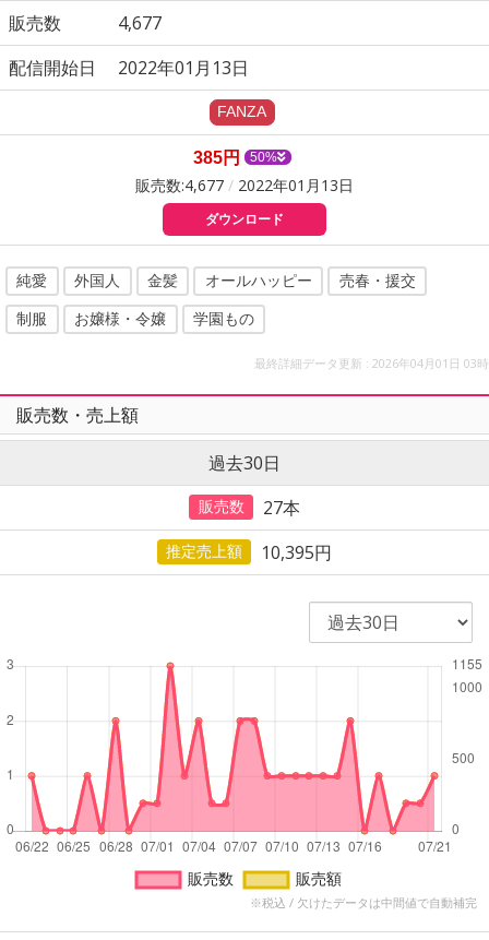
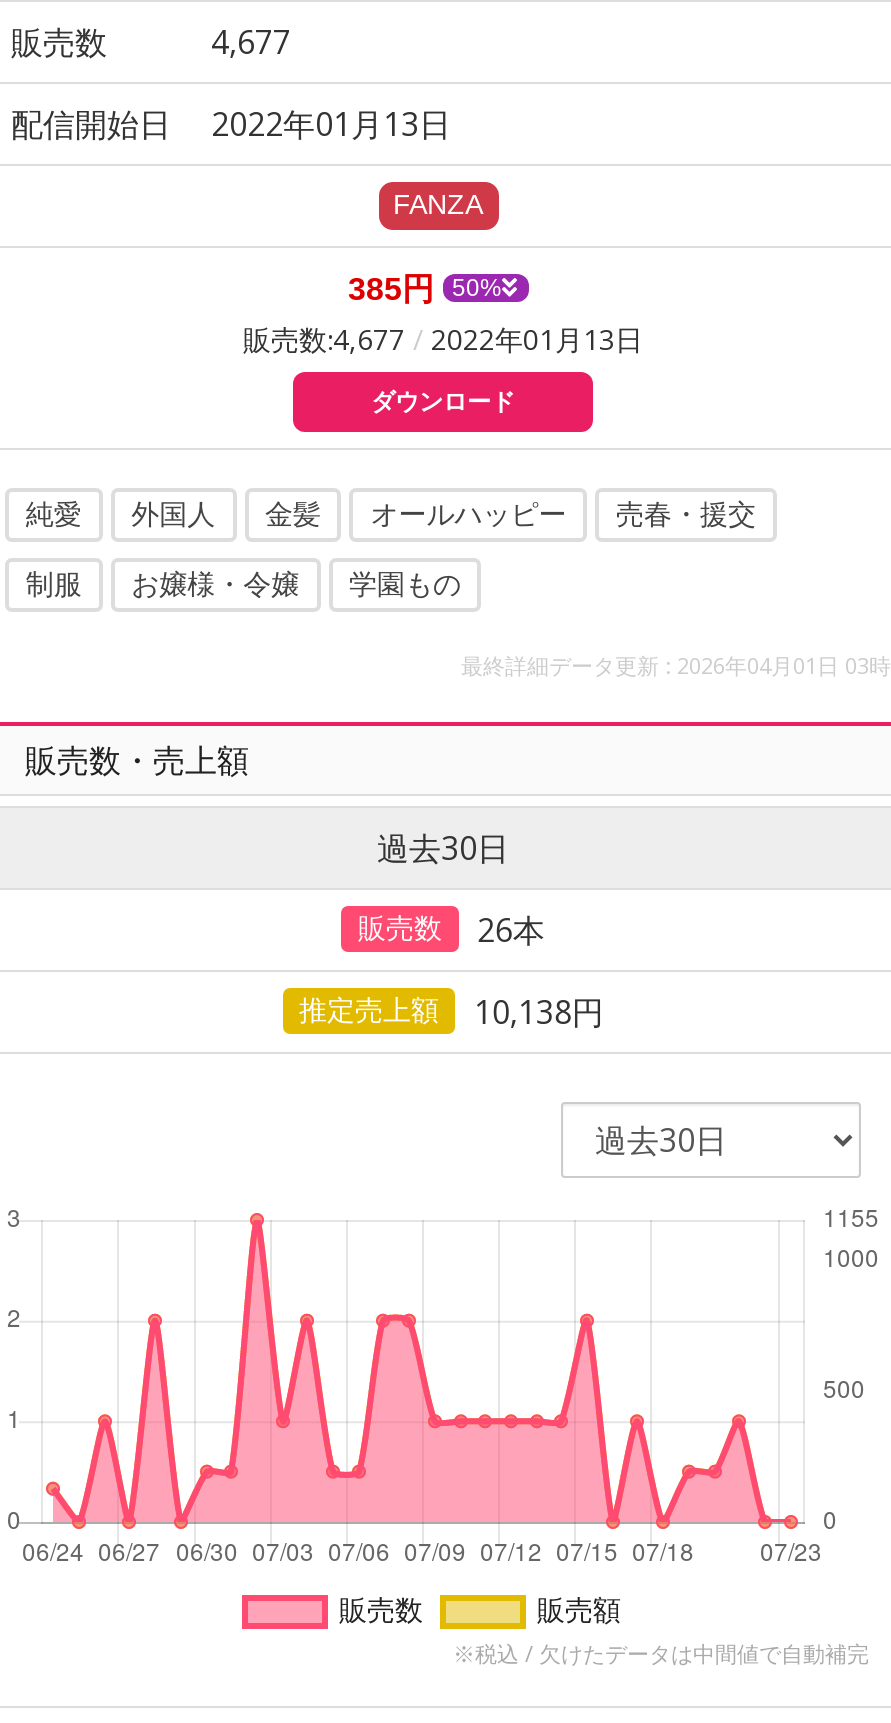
[198,496,300,520] 販売数 27本 -> [358,908,545,952] 販売数 26本
[166,540,332,564] 推定売上額 10,395円 -> [299,990,604,1034] 推定売上額 10,138円
[27,661,277,836] [image] -> [45,1212,485,1528] [image]
[309,716,439,836] [image] -> [547,1312,799,1530] [image]

